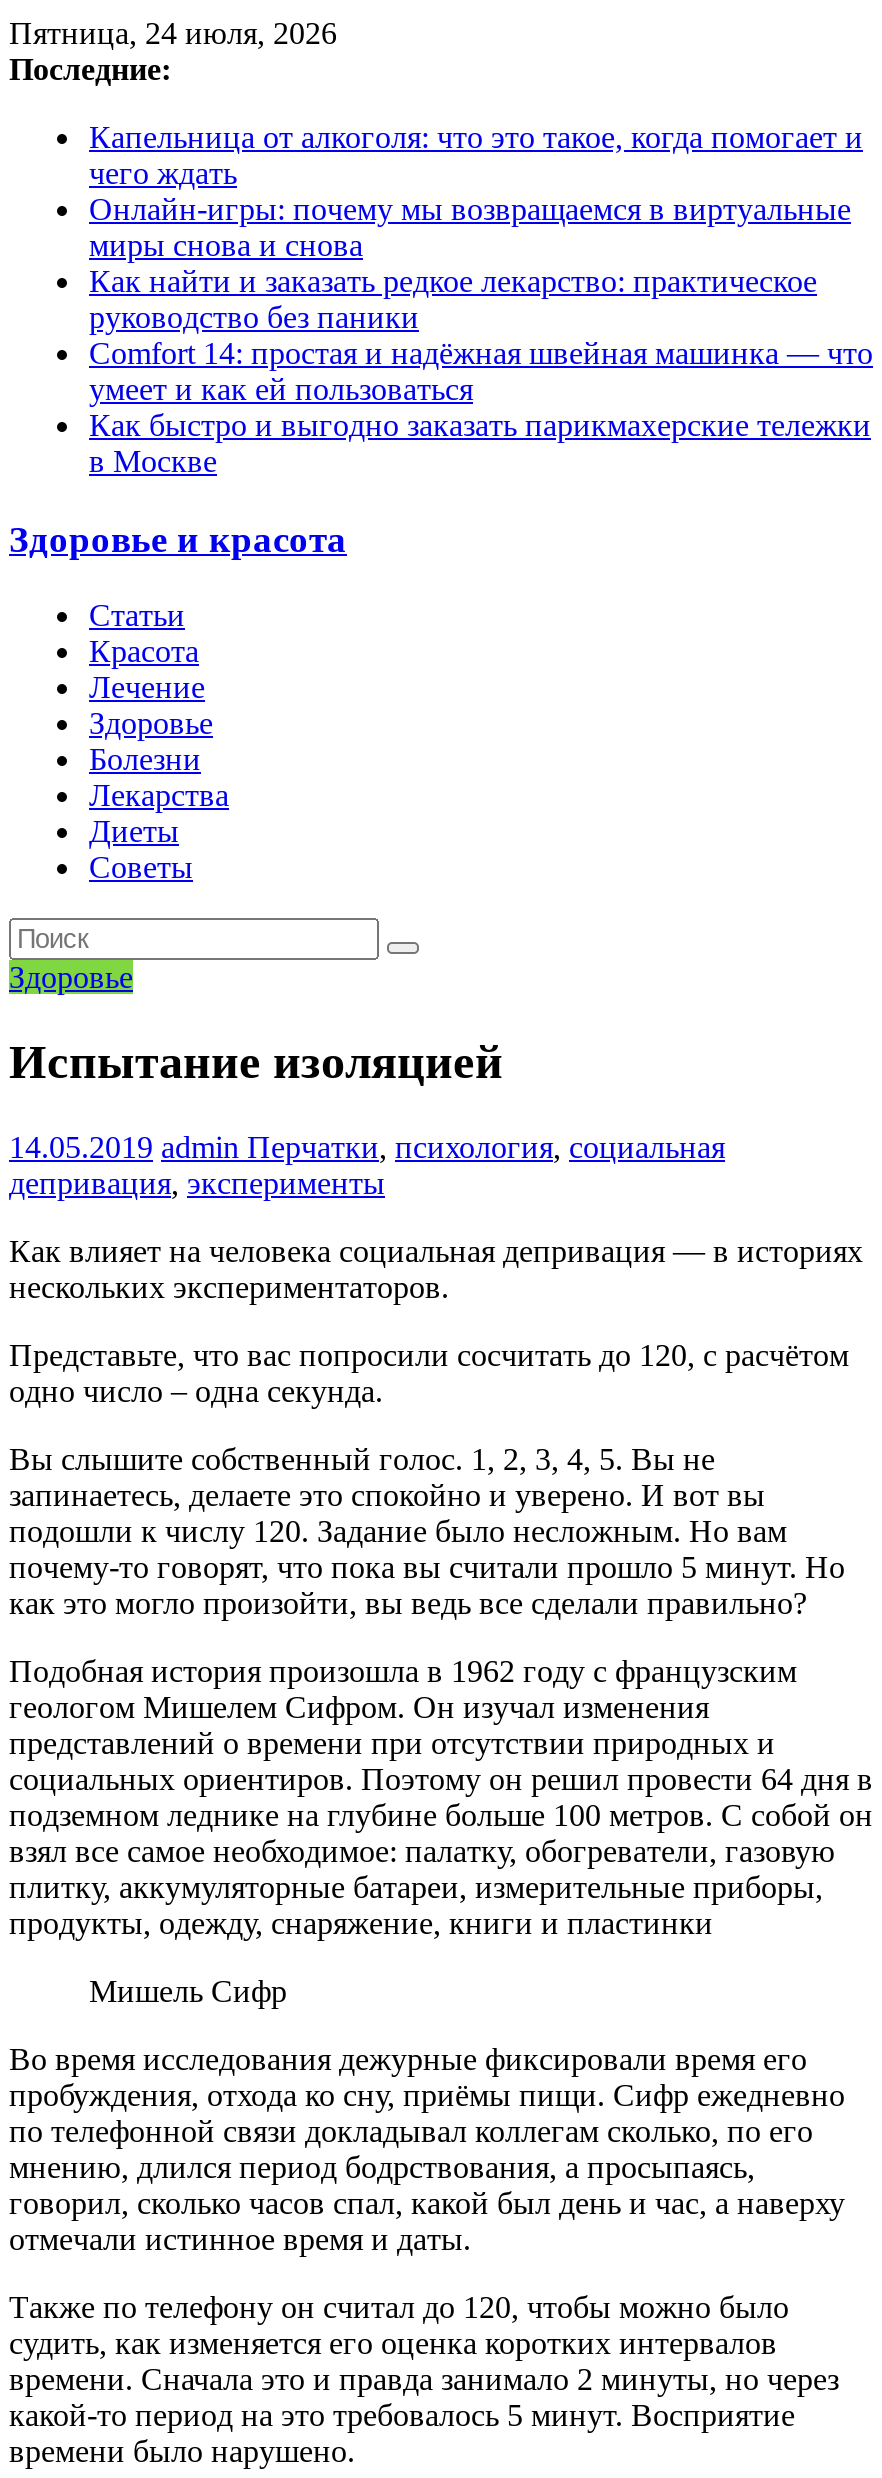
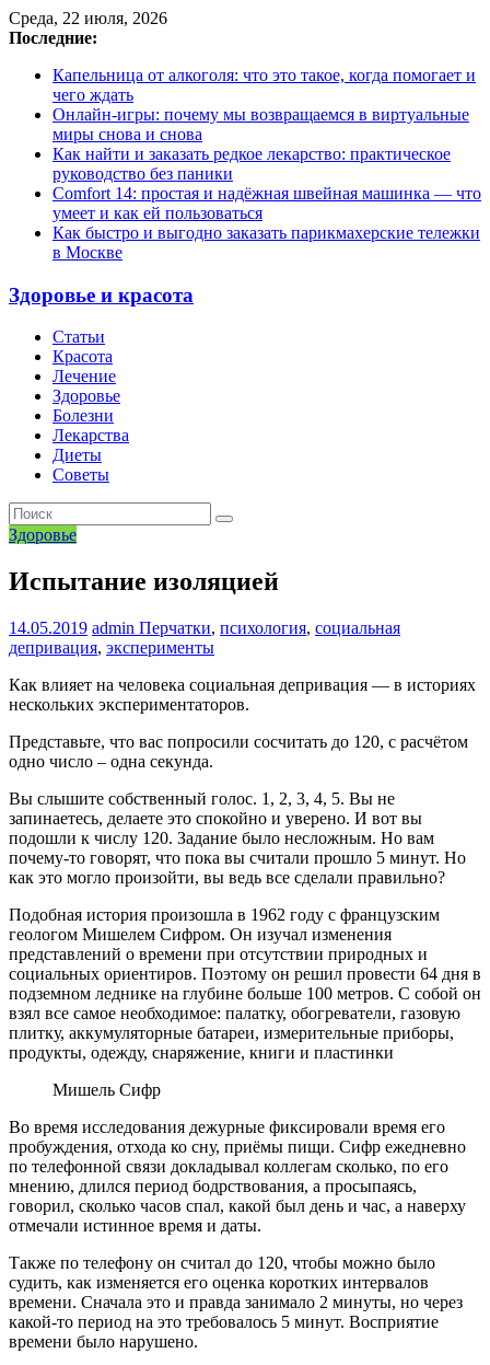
[9,16,337,50] Пятница, 24 июля, 2026 -> [9,9,167,27] Среда, 22 июля, 2026

